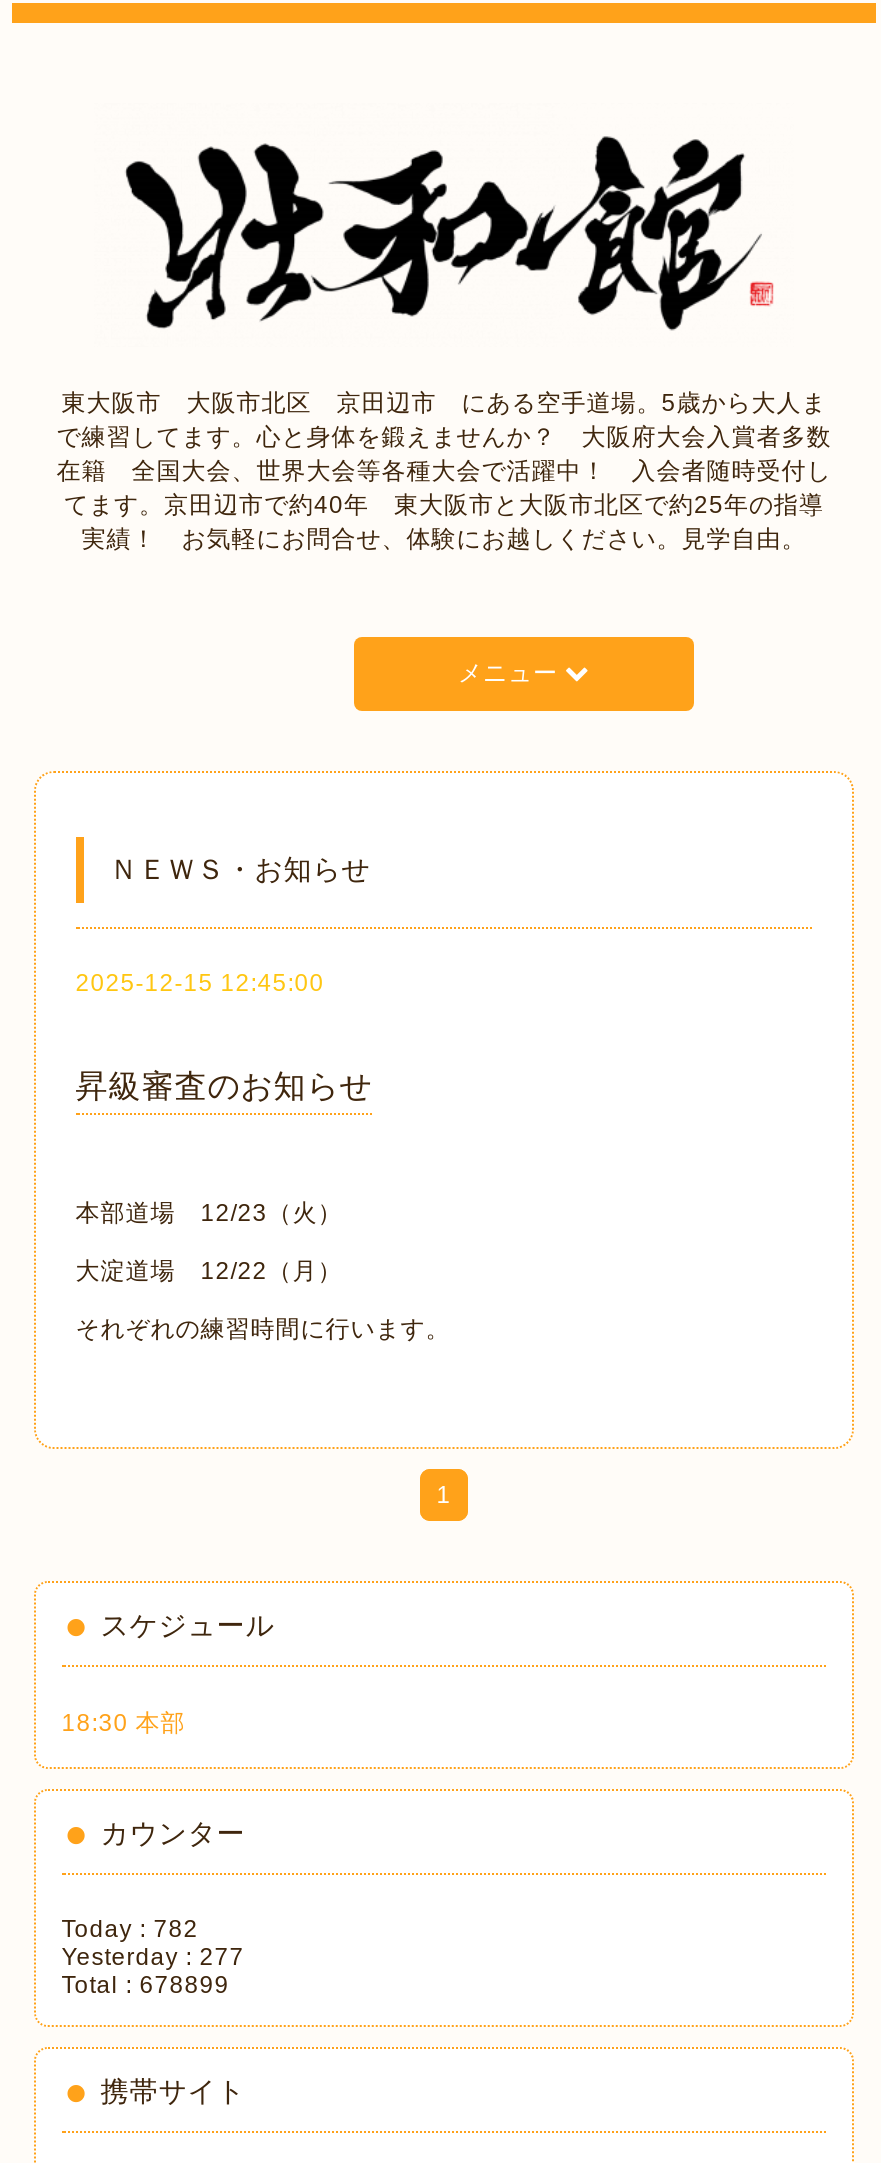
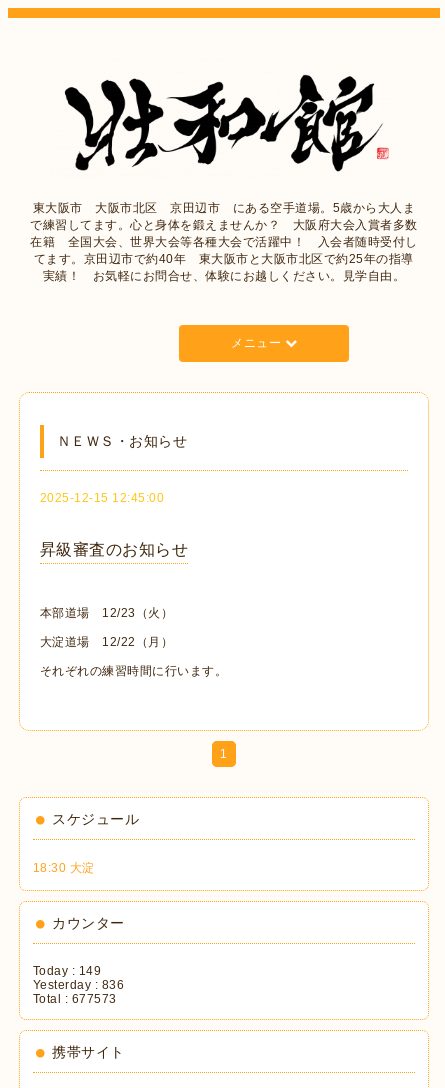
[62,1708,186,1736] 18:30 本部 -> [33,861,95,875] 18:30 大淀
[62,1914,199,1942] Today : 782 -> [33,964,101,978] Today : 149
[62,1942,245,1970] Yesterday : 277 -> [33,978,124,992] Yesterday : 836
[62,1970,230,1998] Total : 678899 -> [33,992,117,1006] Total : 677573

